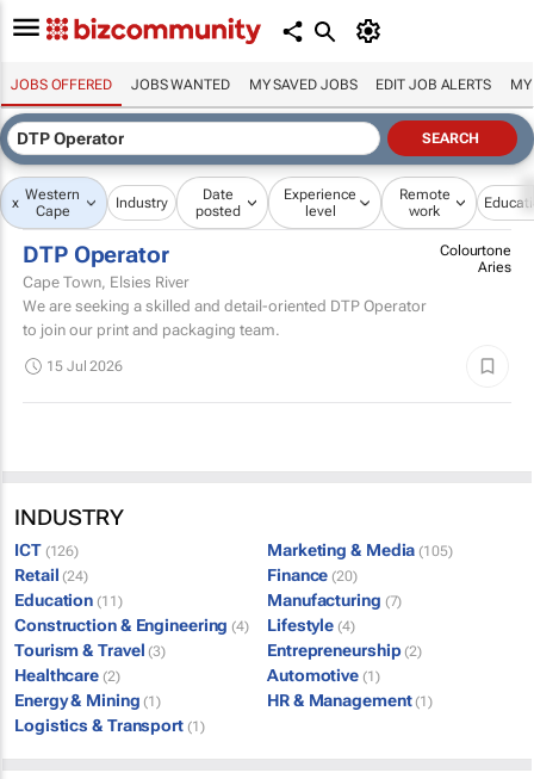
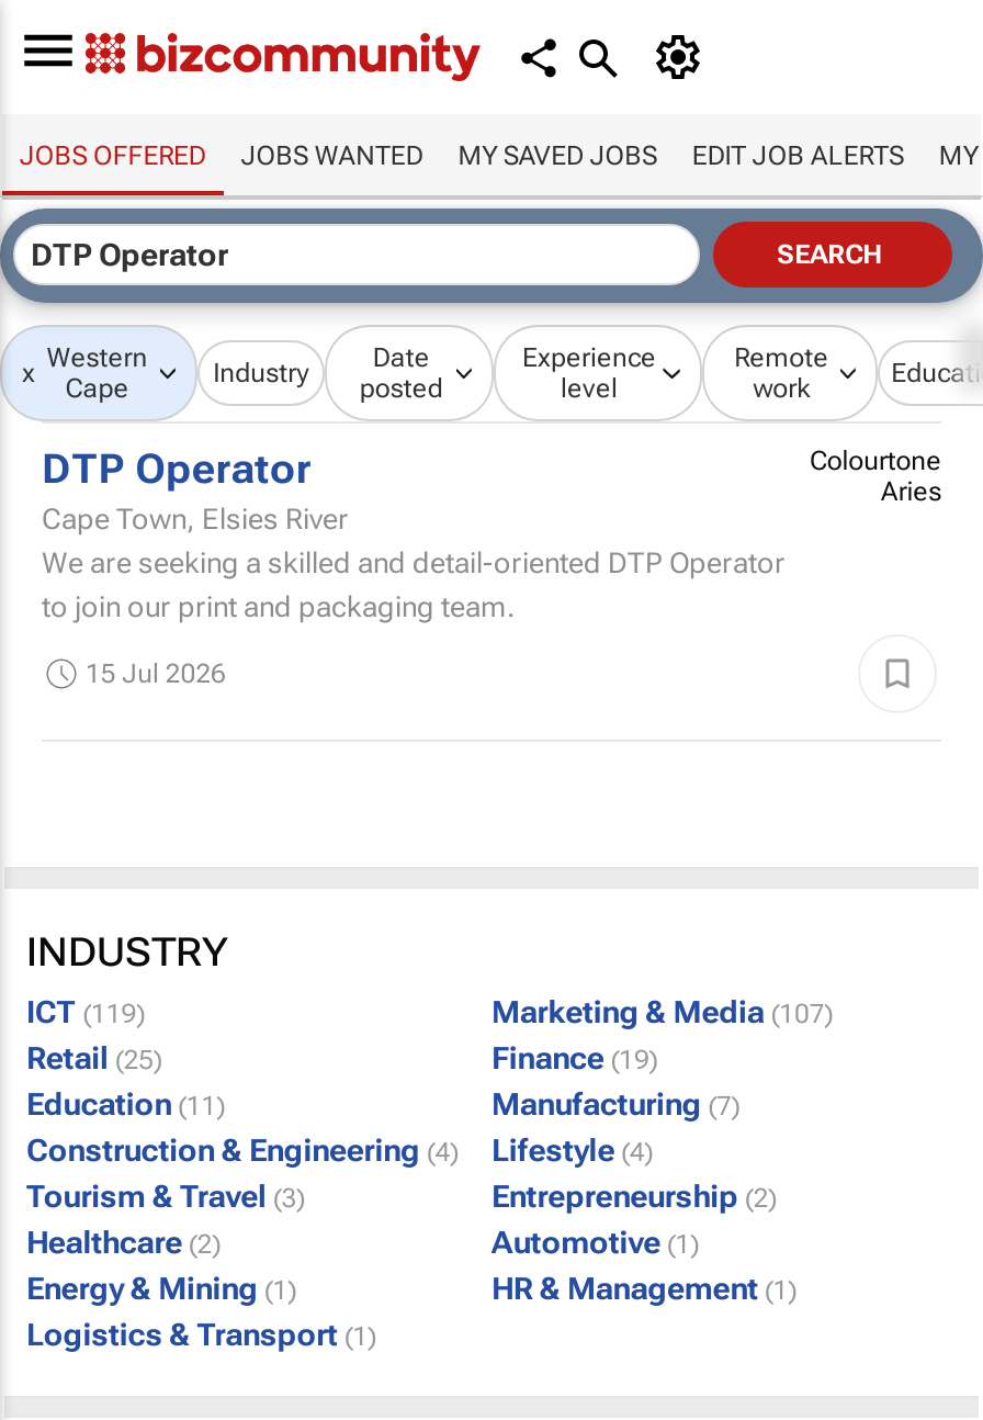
[14,540,79,559] ICT (126) -> [26,994,145,1029] ICT (119)
[267,540,453,559] Marketing & Media (105) -> [491,994,833,1029] Marketing & Media (107)
[14,565,88,584] Retail (24) -> [26,1040,162,1075] Retail (25)
[267,565,357,584] Finance (20) -> [491,1040,658,1075] Finance (19)

